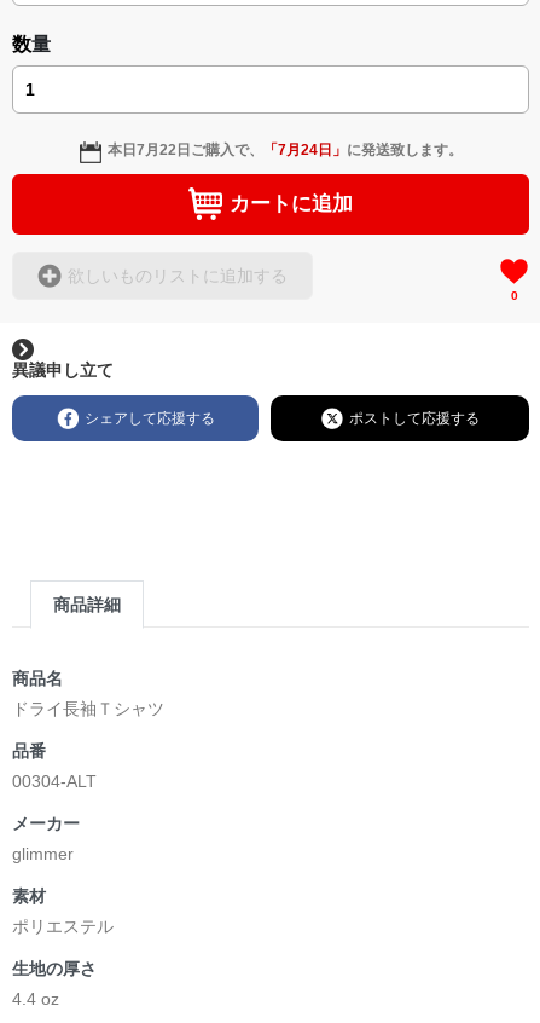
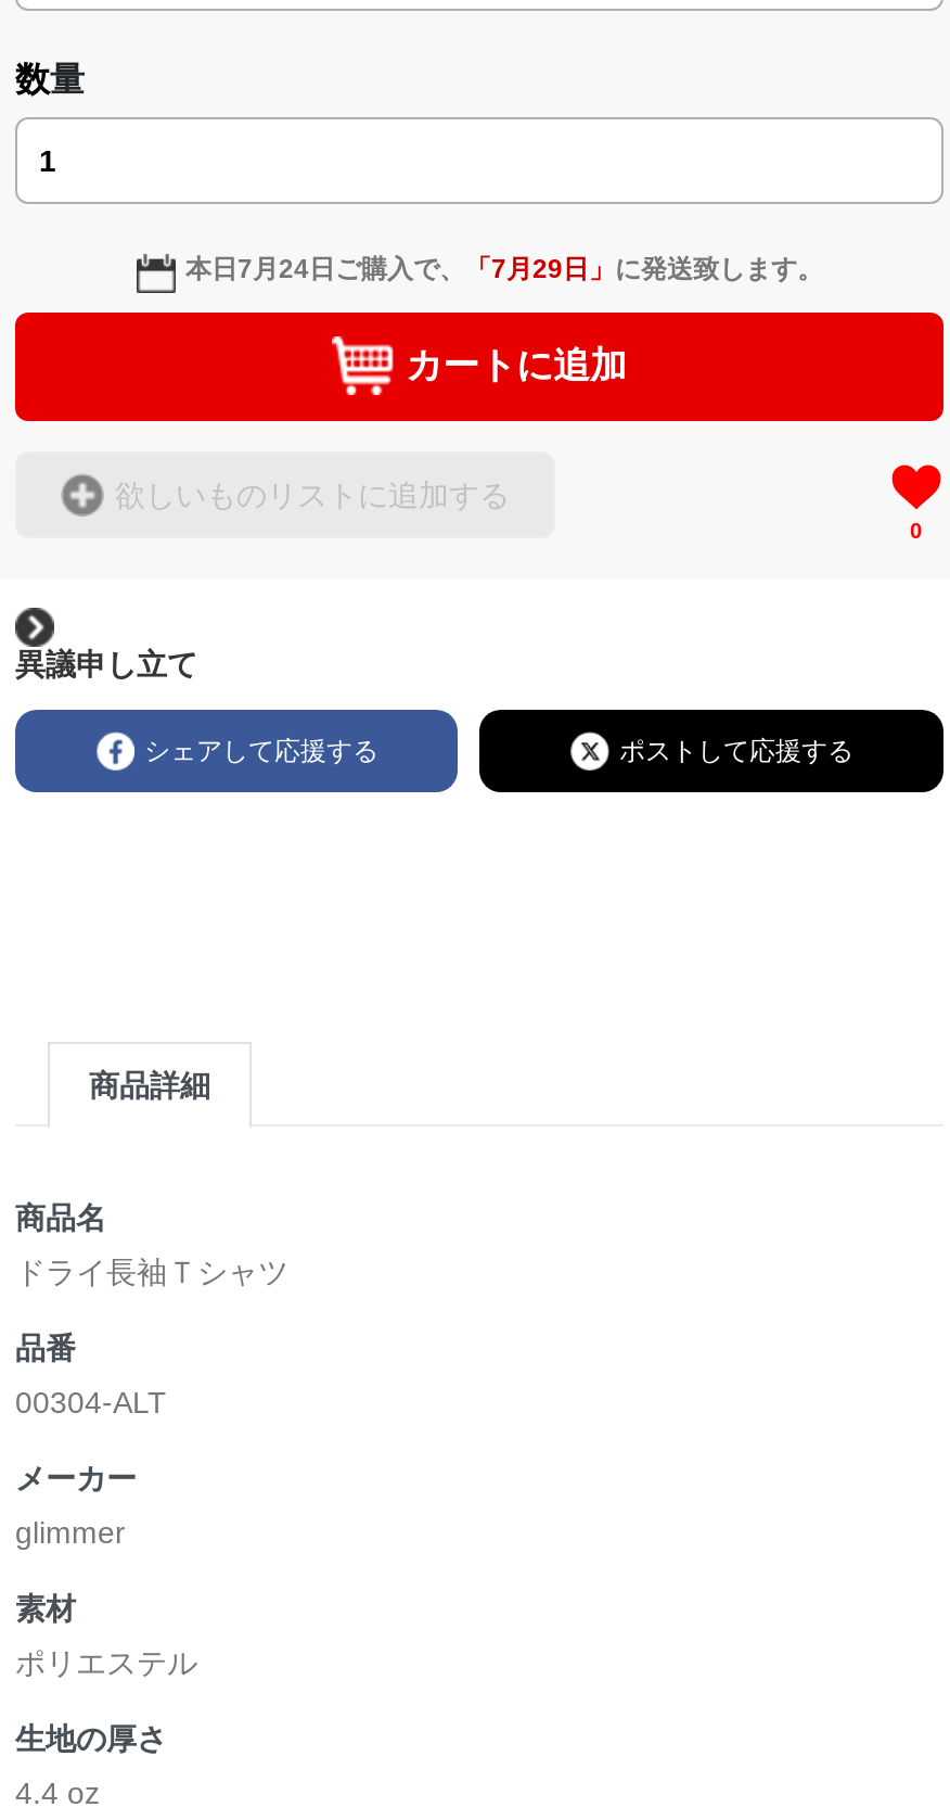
[107,141,462,158] 本日7月22日ご購入で、「7月24日」に発送致します。 -> [185,253,823,283] 本日7月24日ご購入で、「7月29日」に発送致します。

